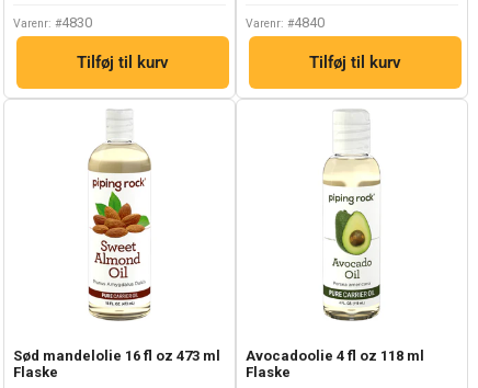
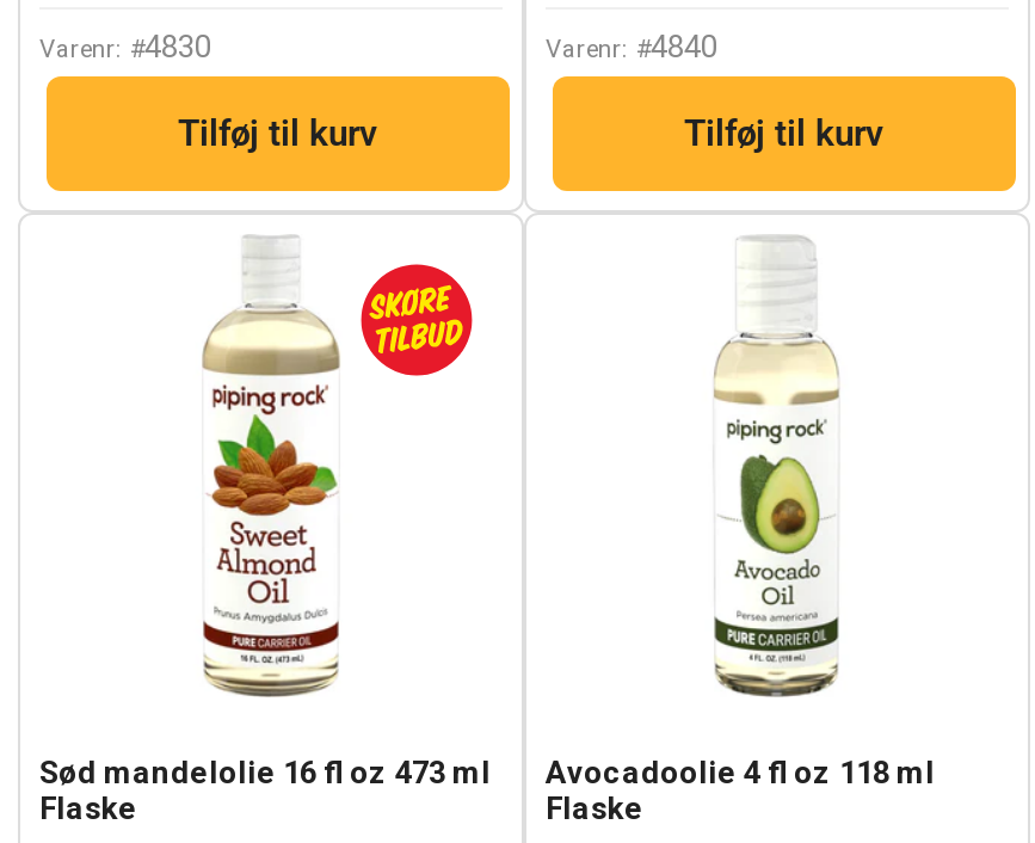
none -> [359,263,474,377] [image]

